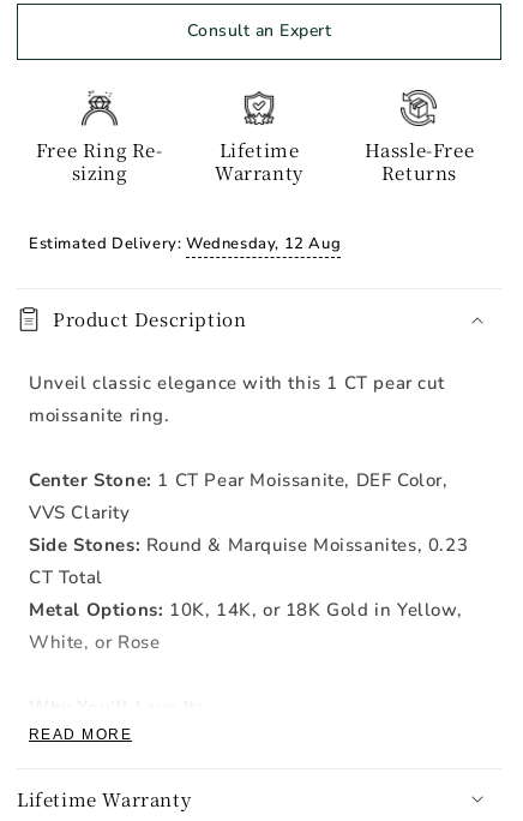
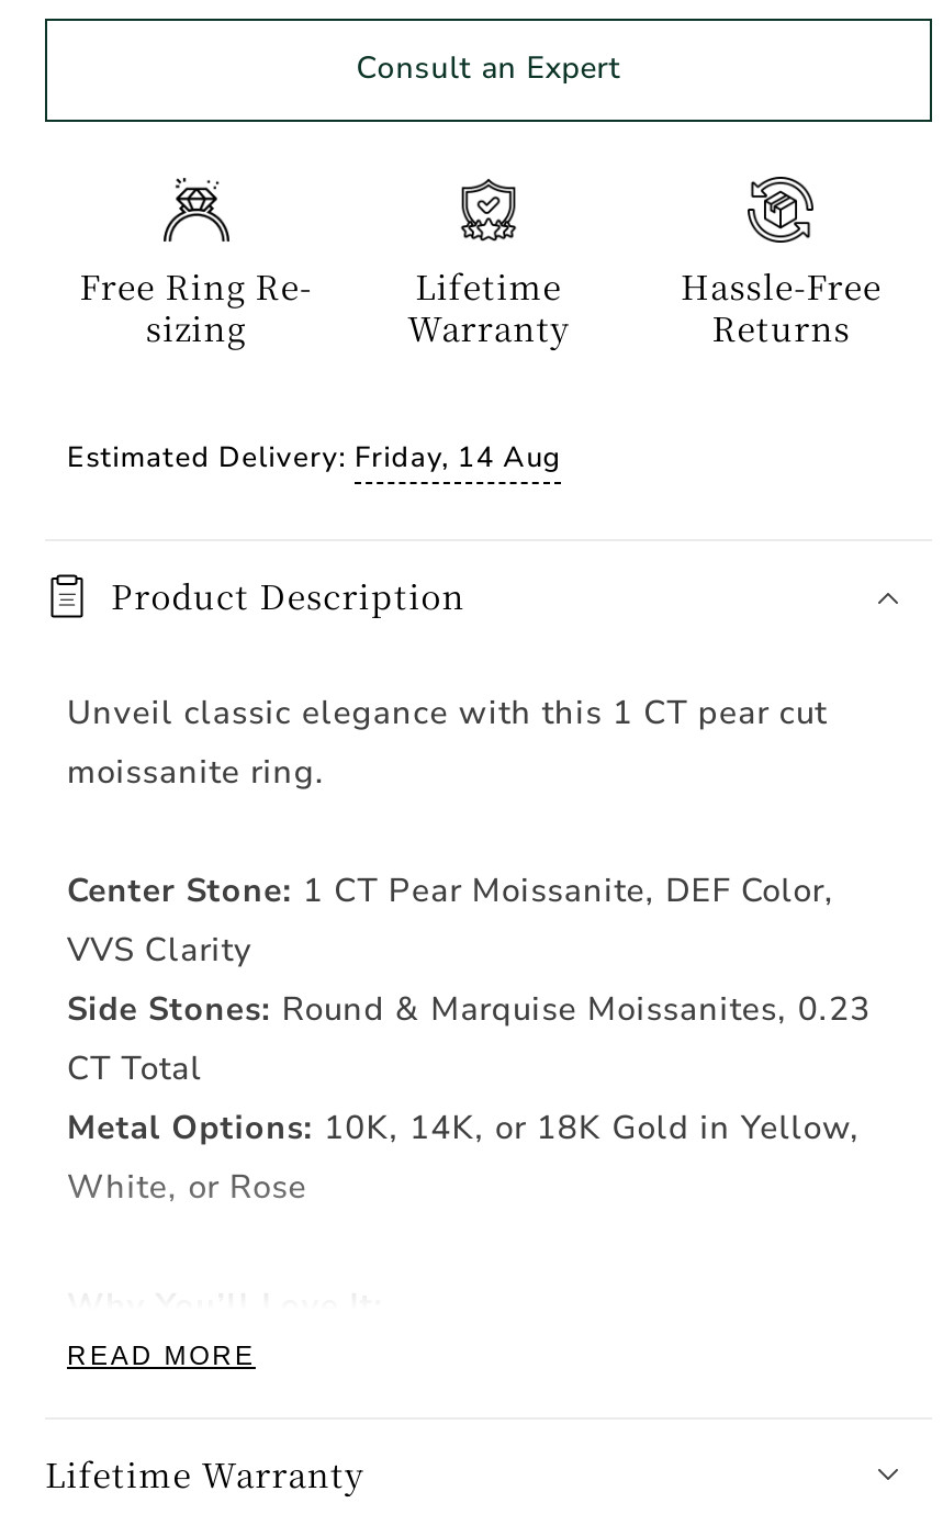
[29,232,341,254] Estimated Delivery: Wednesday, 12 Aug -> [67,437,562,476] Estimated Delivery: Friday, 14 Aug

